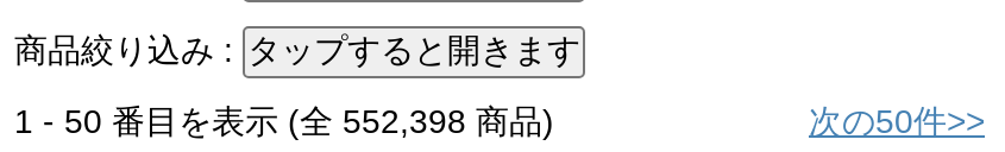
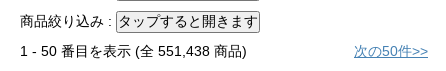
[14,102,554,140] 1 - 50 番目を表示 (全 552,398 商品) -> [20,43,247,59] 1 - 50 番目を表示 (全 551,438 商品)

